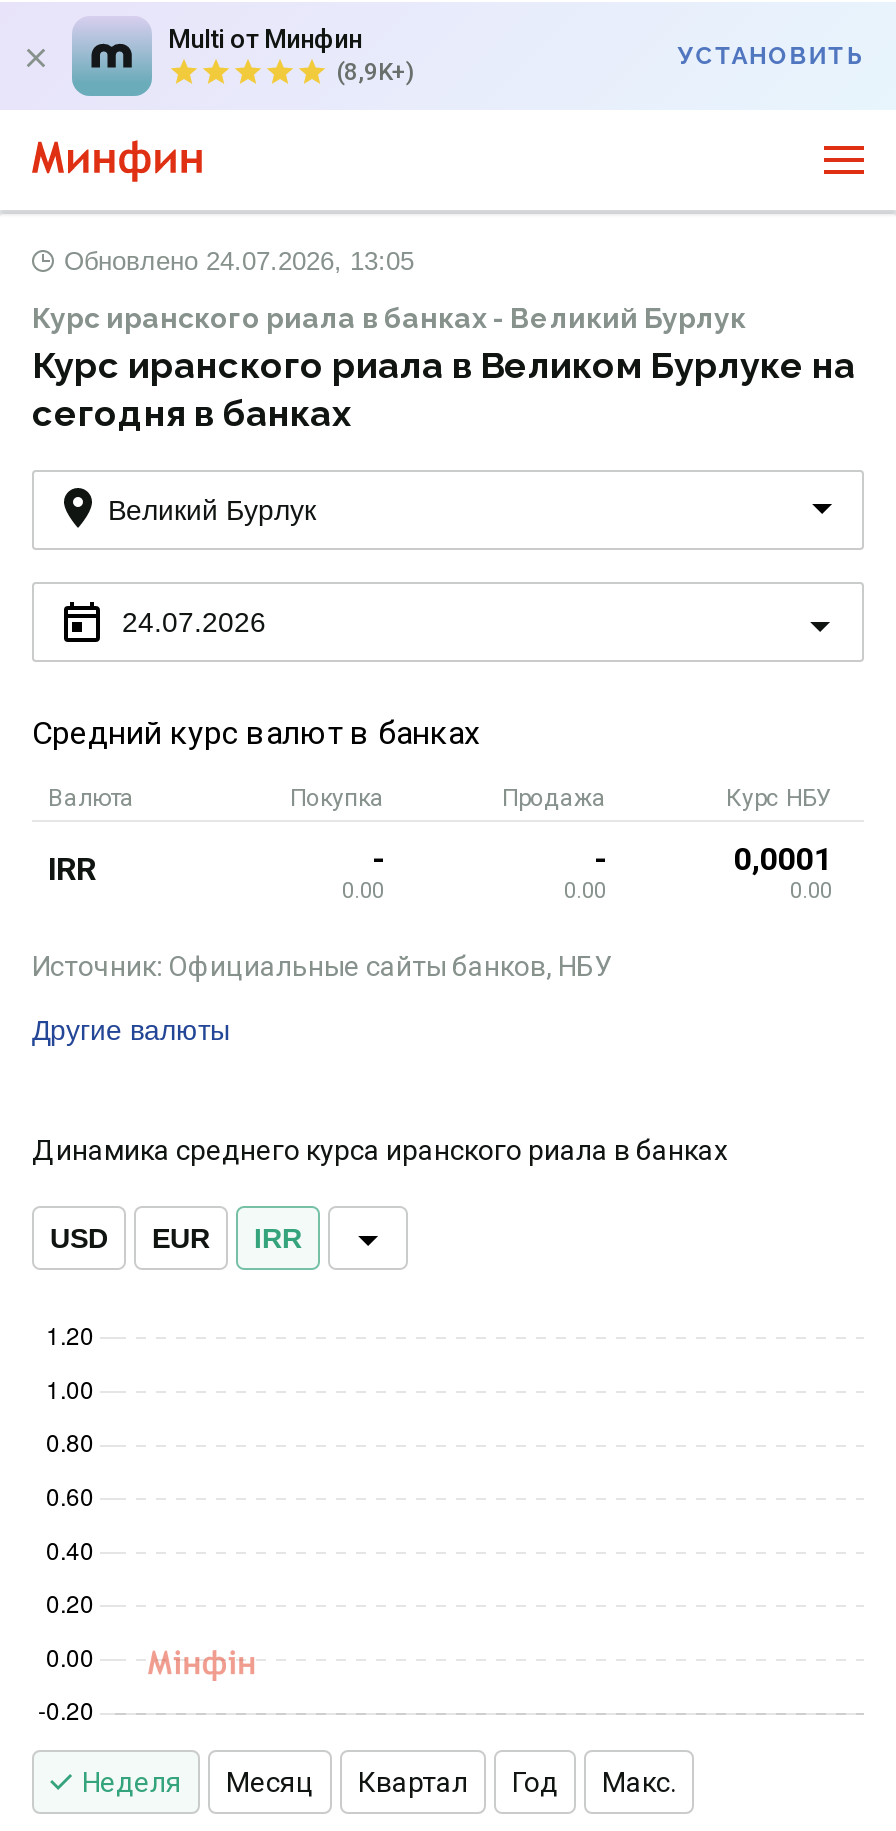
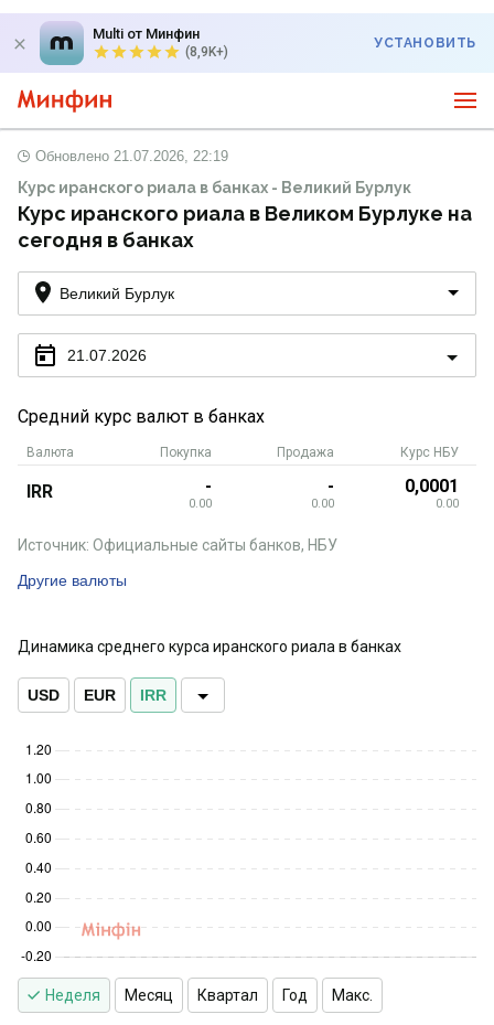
[64,246,414,276] Обновлено 24.07.2026, 13:05 -> [35,148,228,164] Обновлено 21.07.2026, 22:19
[122,605,266,637] 24.07.2026 -> [67,346,147,364] 21.07.2026

